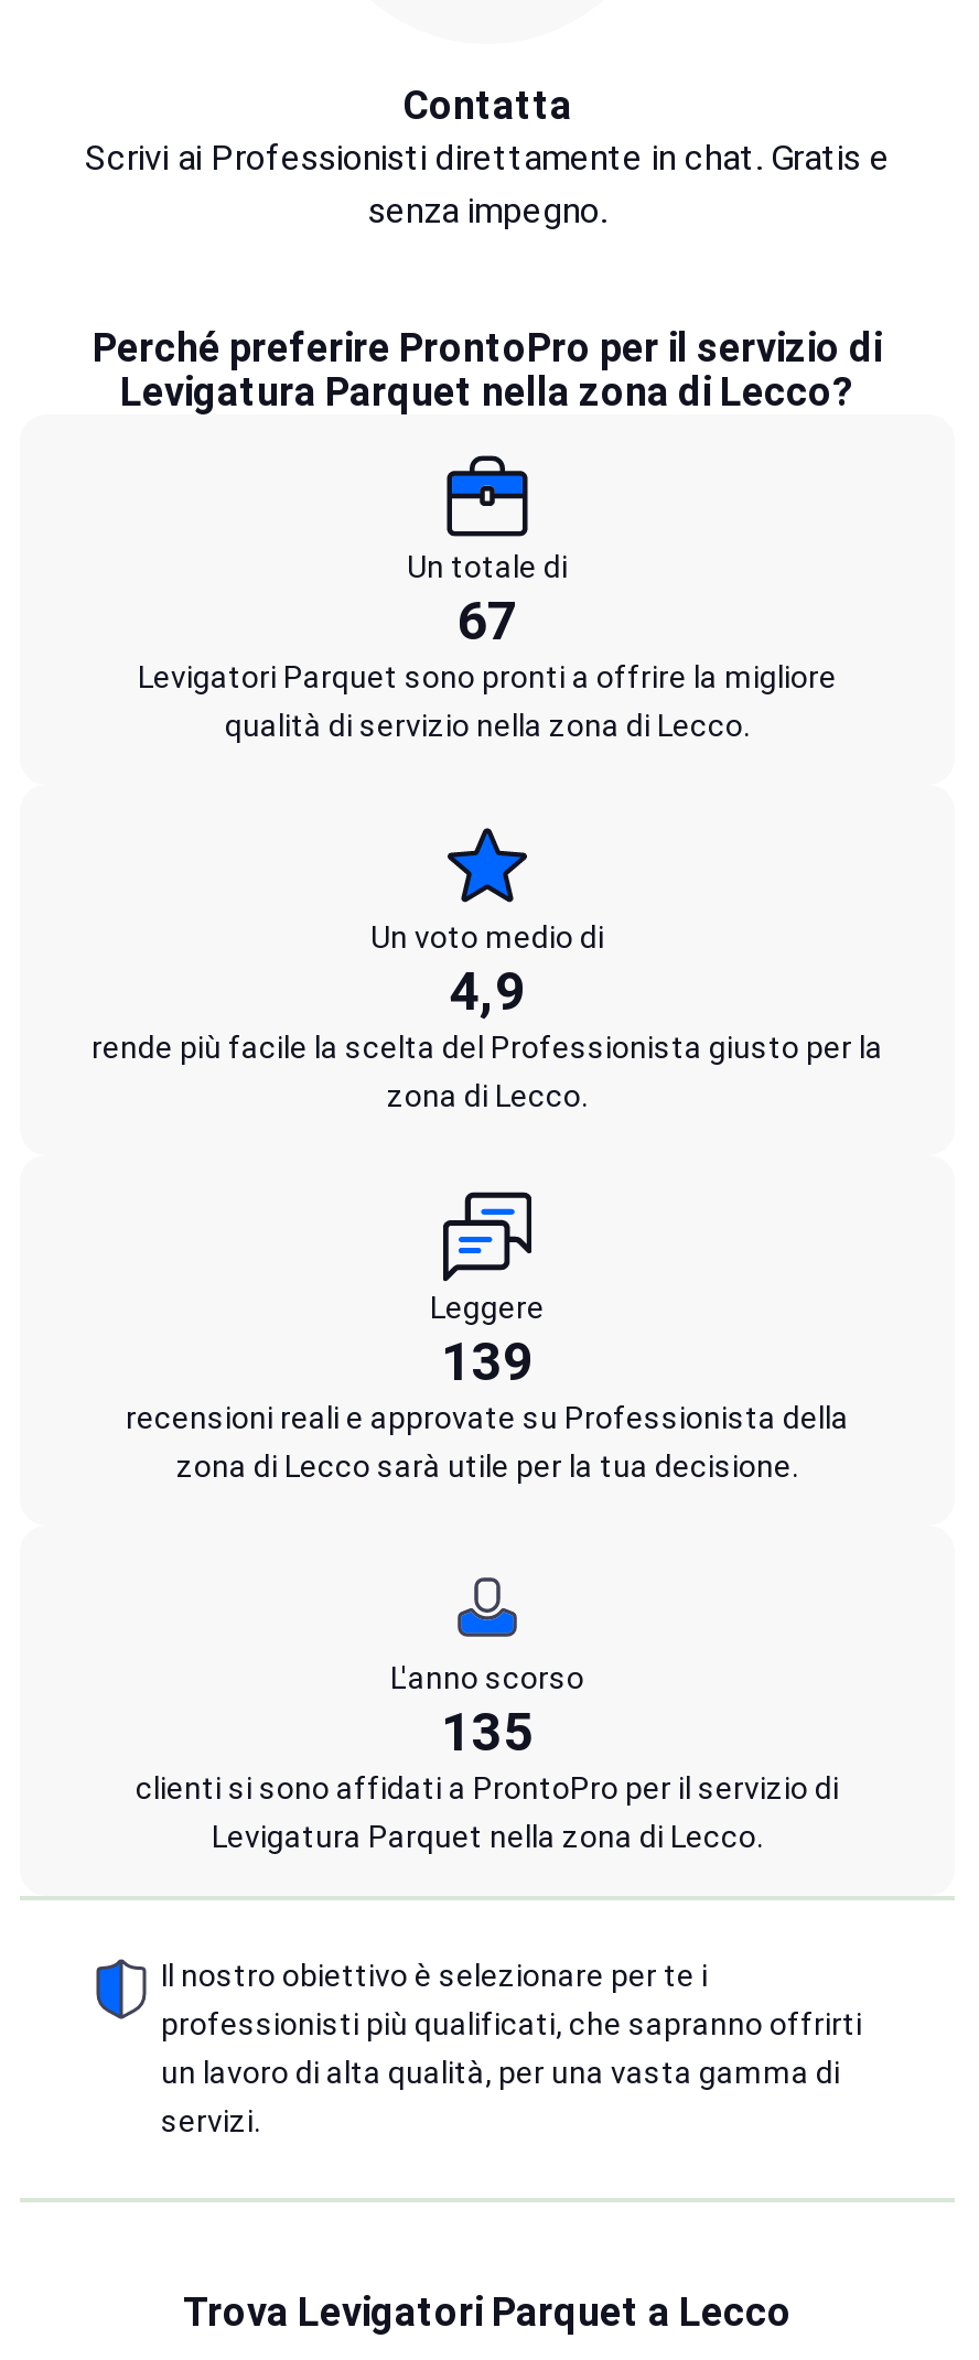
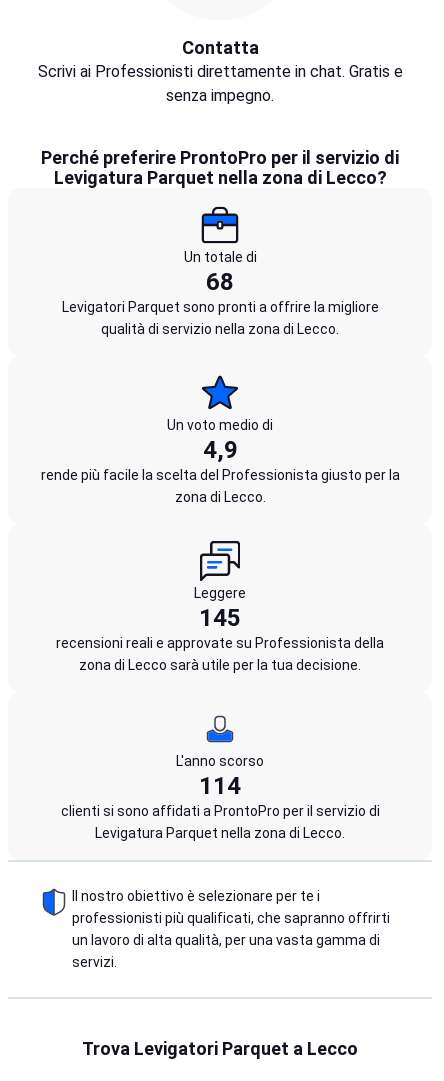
[456,590,518,652] 67 -> [206,268,234,296] 68
[441,1331,534,1393] 139 -> [199,604,241,632] 145
[441,1701,534,1763] 135 -> [199,772,241,800] 114

